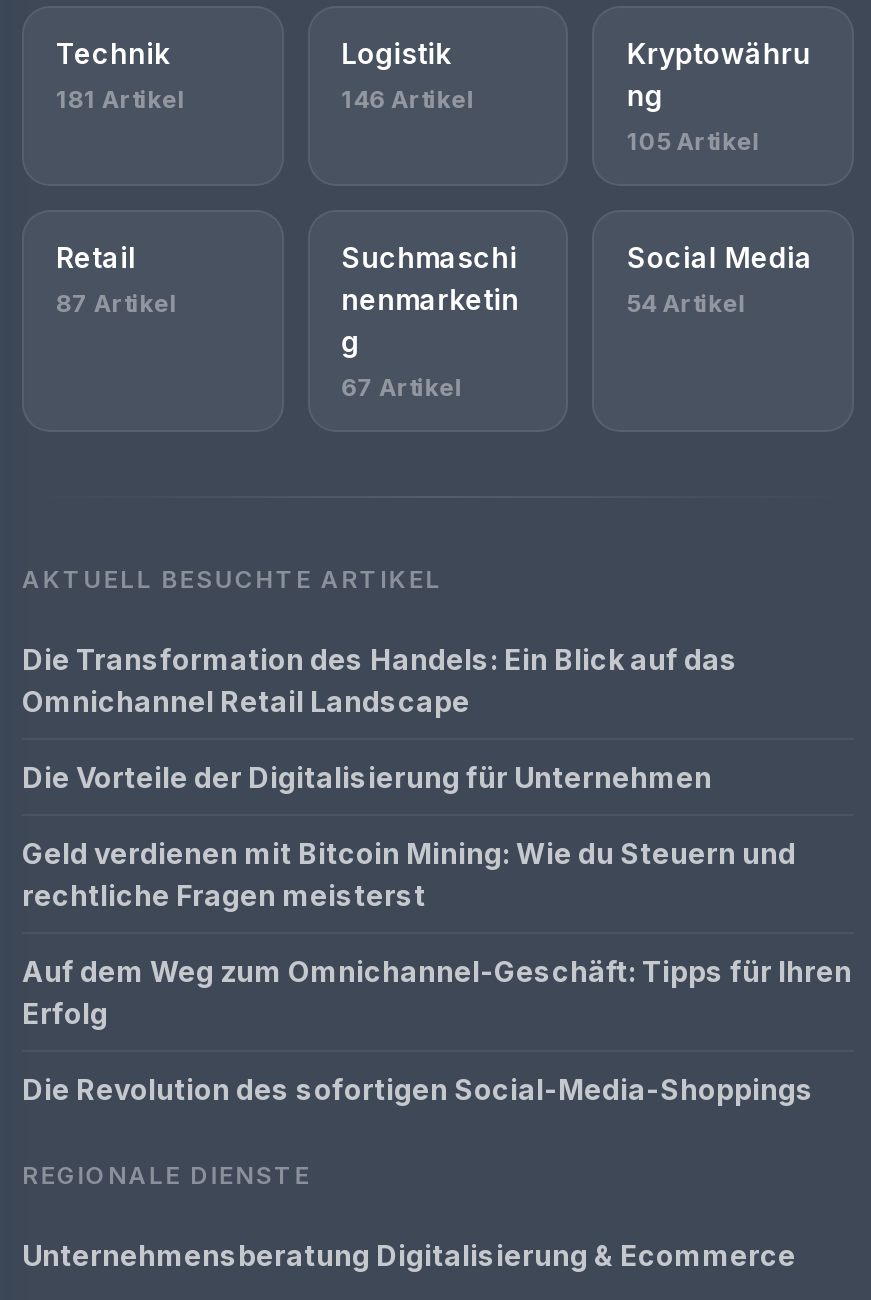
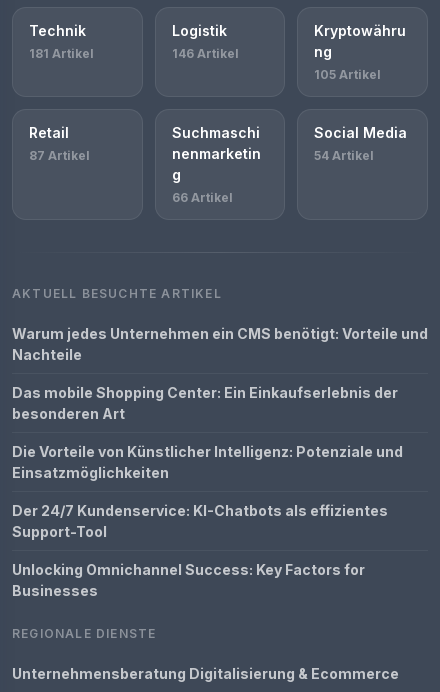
[341,372,463,402] 67 Artikel -> [172,190,233,205] 66 Artikel
[22,642,738,718] Die Transformation des Handels: Ein Blick auf das | Omnichannel Retail Landscape -> [12,325,428,363] Warum jedes Unternehmen ein CMS benötigt: Vorteile und | Nachteile
[22,760,712,794] Die Vorteile der Digitalisierung für Unternehmen -> [12,384,398,422] Das mobile Shopping Center: Ein Einkaufserlebnis der | besonderen Art
[22,836,796,912] Geld verdienen mit Bitcoin Mining: Wie du Steuern und | rechtliche Fragen meisterst -> [12,443,403,481] Die Vorteile von Künstlicher Intelligenz: Potenziale und | Einsatzmöglichkeiten
[22,954,852,1030] Auf dem Weg zum Omnichannel-Geschäft: Tipps für Ihren | Erfolg -> [12,502,388,540] Der 24/7 Kundenservice: KI-Chatbots als effizientes | Support-Tool
[22,1072,814,1106] Die Revolution des sofortigen Social-Media-Shoppings -> [12,561,365,599] Unlocking Omnichannel Success: Key Factors for | Businesses

